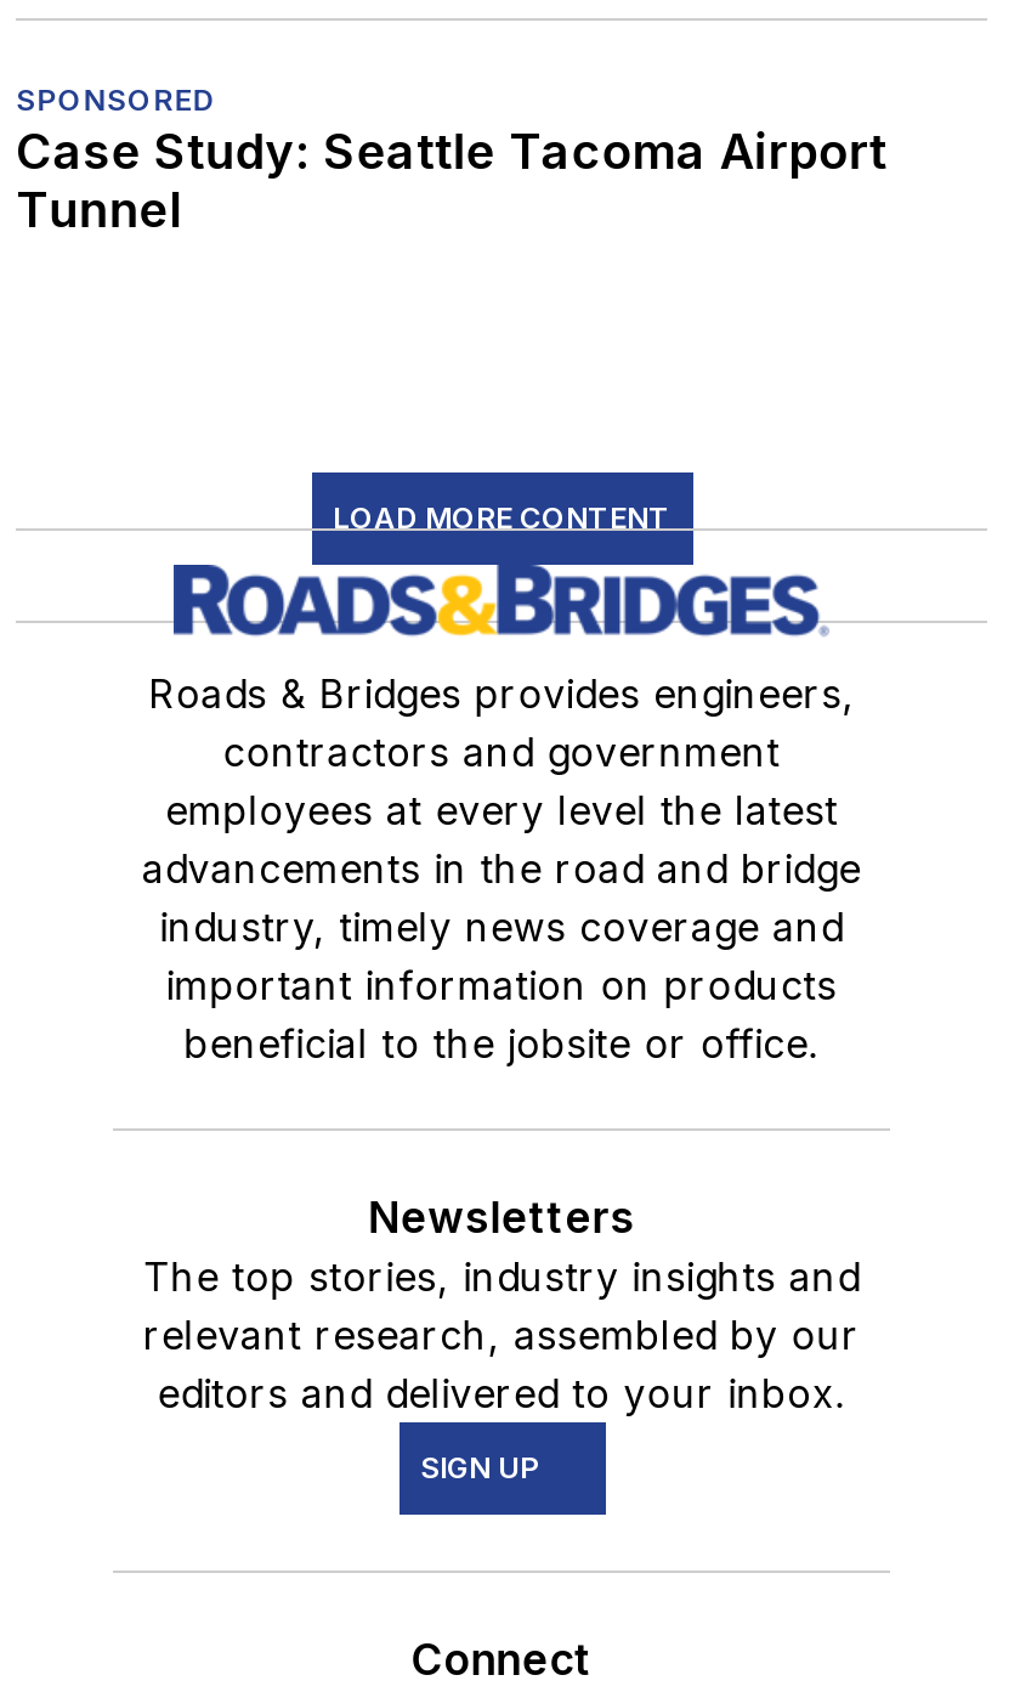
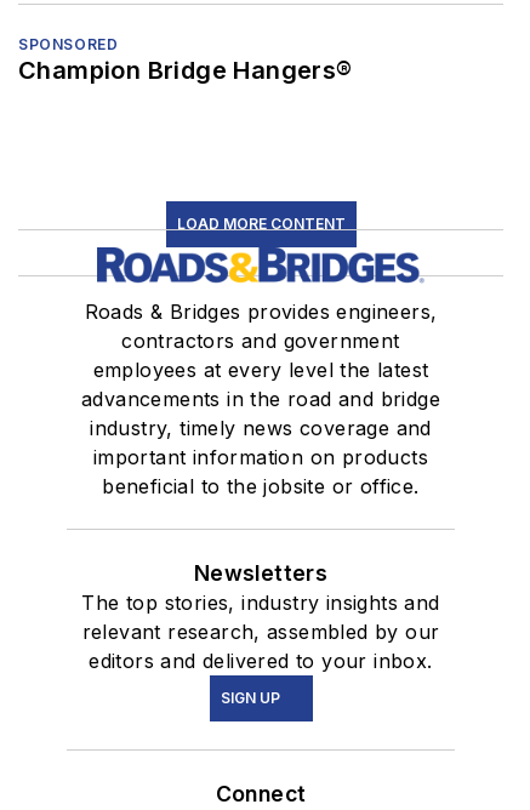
[16,123,887,239] Case Study: Seattle Tacoma Airport | Tunnel -> [18,56,352,85] Champion Bridge Hangers®

